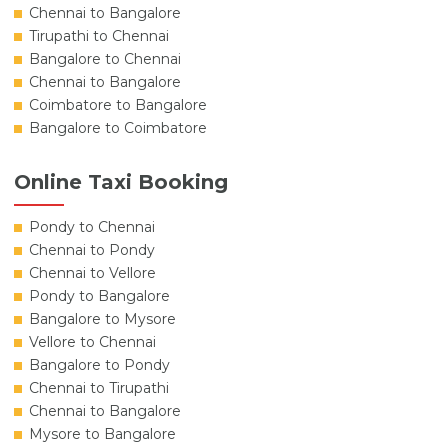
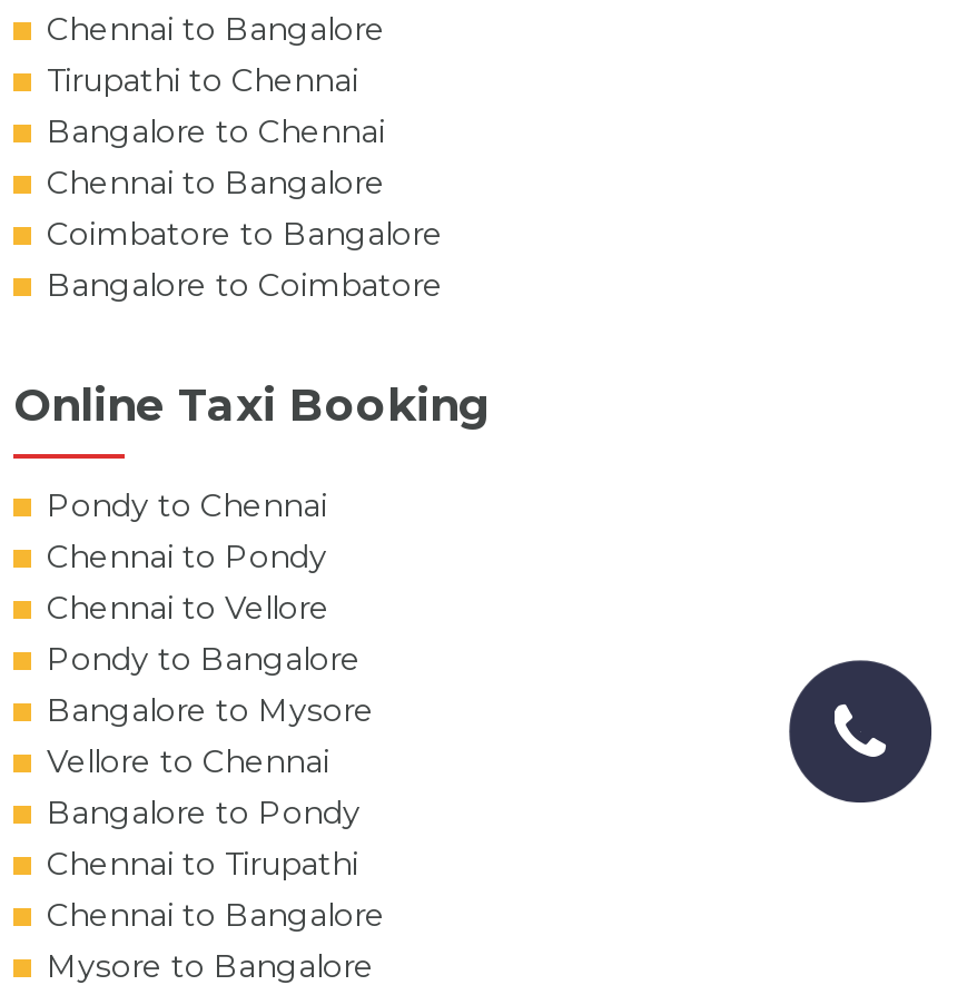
none -> [786,657,935,806] [image]

